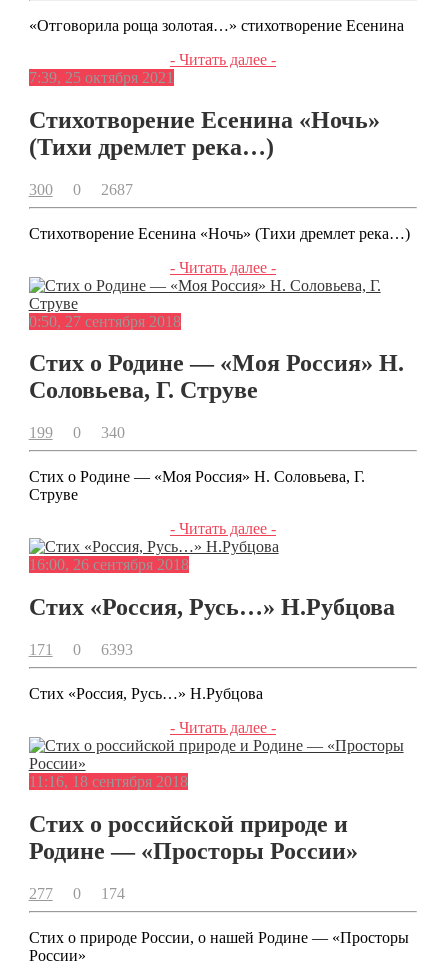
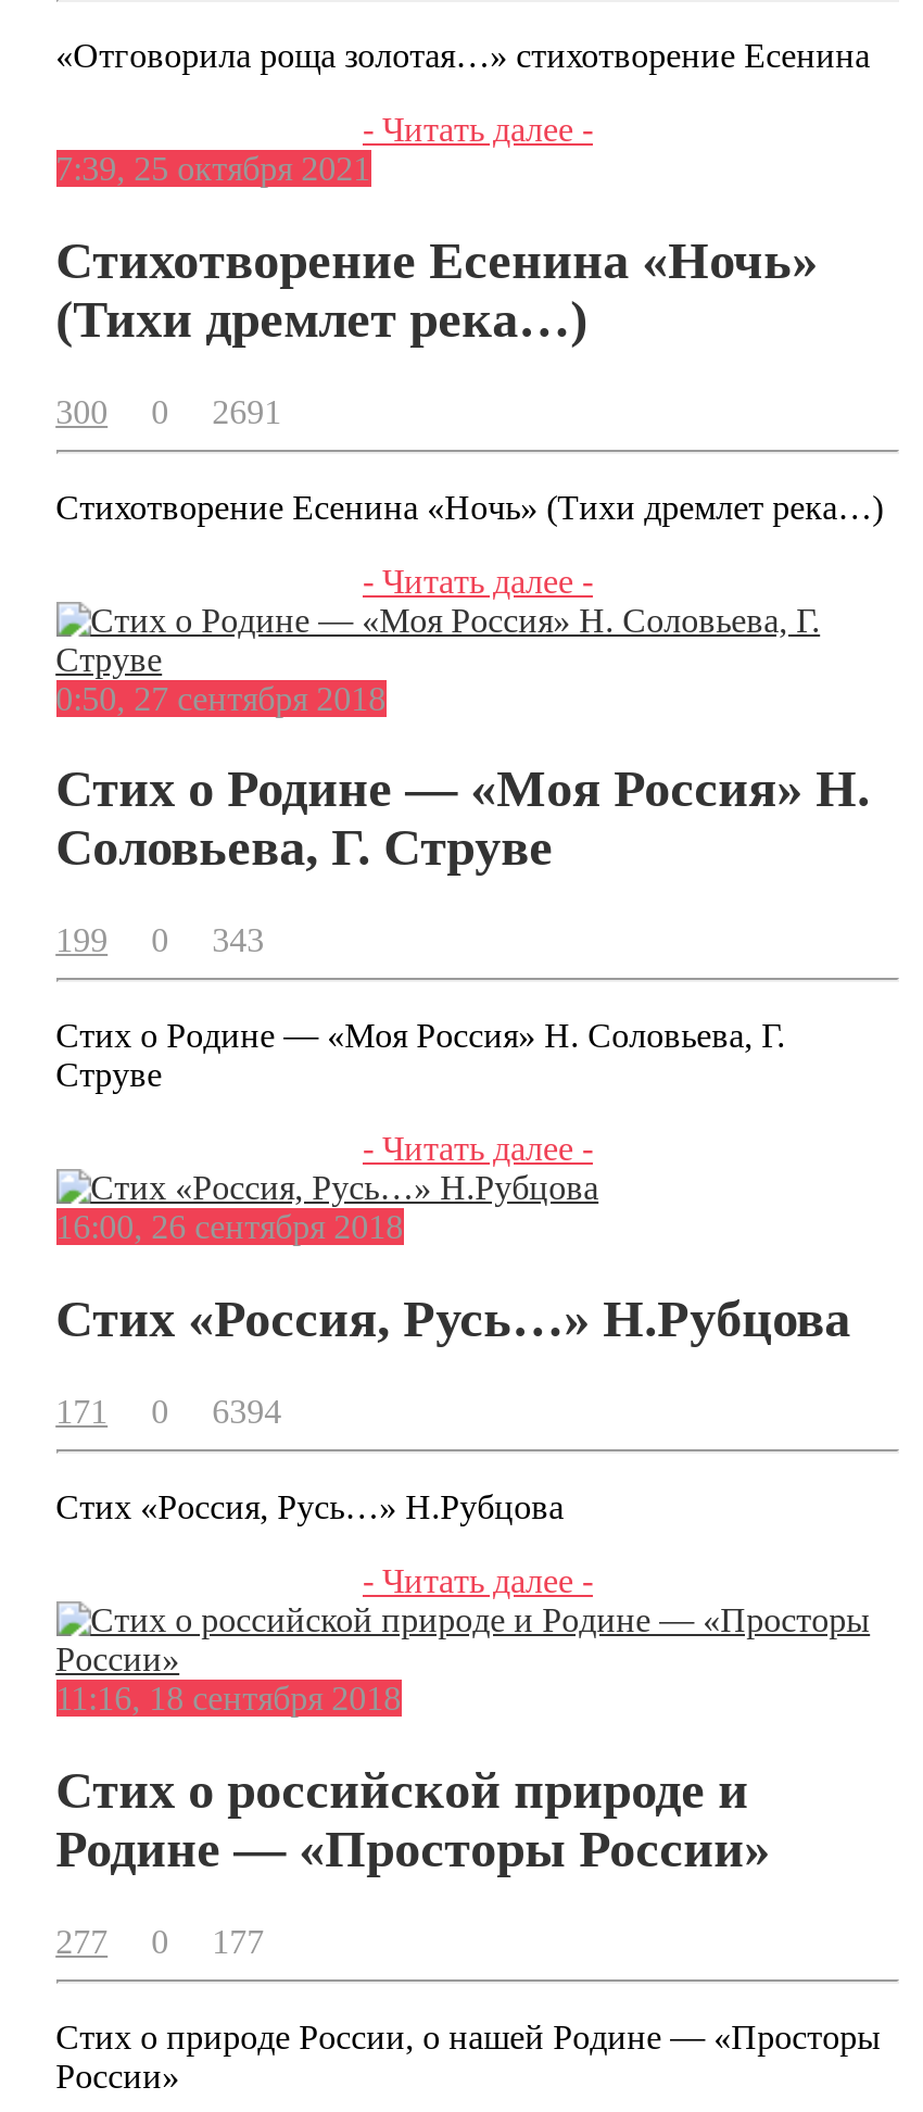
[29,180,133,197] 300 0 2687 -> [56,392,281,429] 300 0 2691
[29,424,125,441] 199 0 340 -> [56,922,264,959] 199 0 343
[29,641,133,658] 171 0 6393 -> [56,1393,281,1430] 171 0 6394
[29,885,125,902] 277 0 174 -> [56,1923,264,1960] 277 0 177

